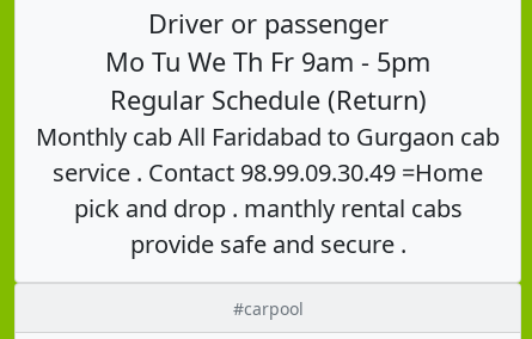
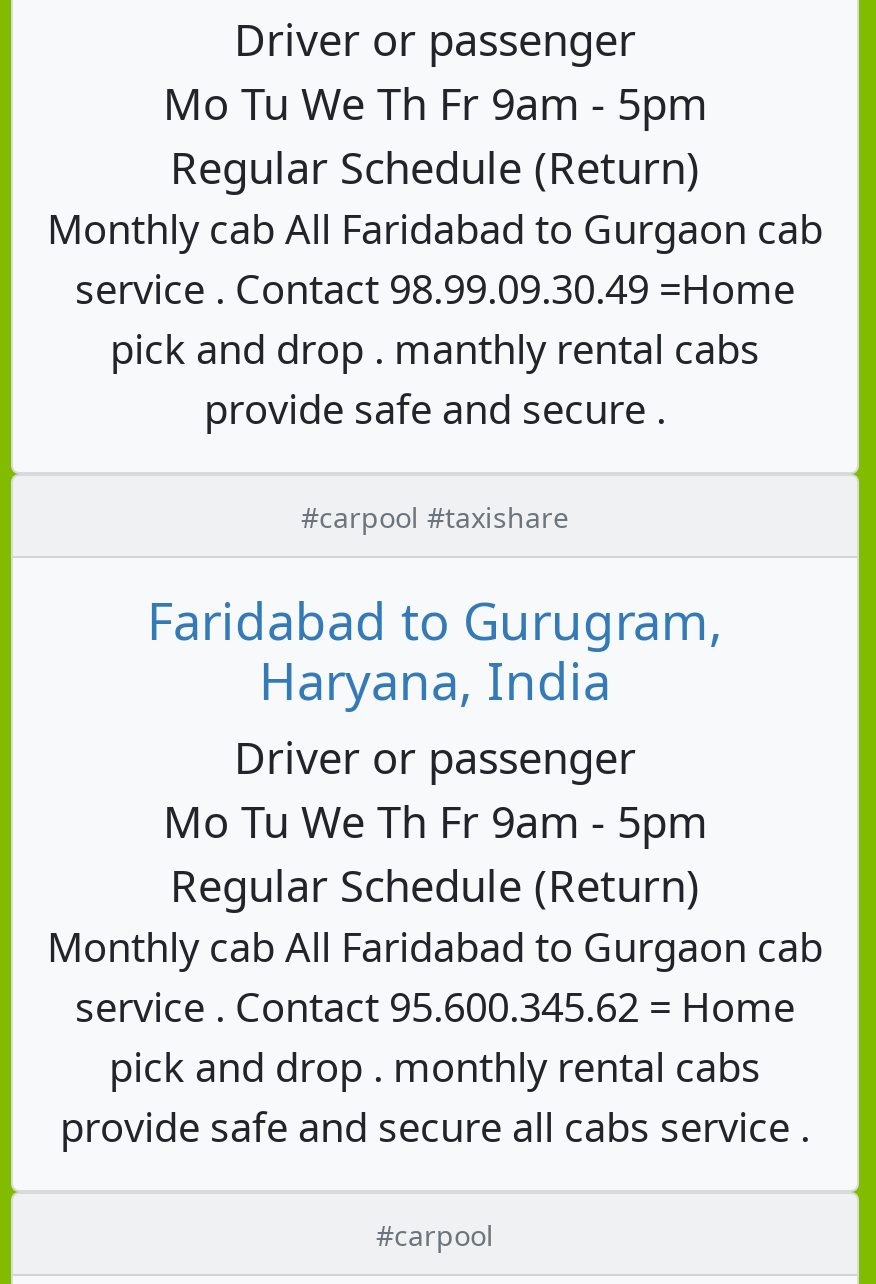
none -> [47,498,823,1154] #carpool #taxishare | Faridabad to Gurugram, | Haryana, India | Driver or passenger | Mo Tu We Th Fr 9am - 5pm | Regular Schedule (Return) | Monthly cab All Faridabad to Gurgaon cab | service . Contact 95.600.345.62 = Home | pick and drop . monthly rental cabs | provide safe and secure all cabs service .

